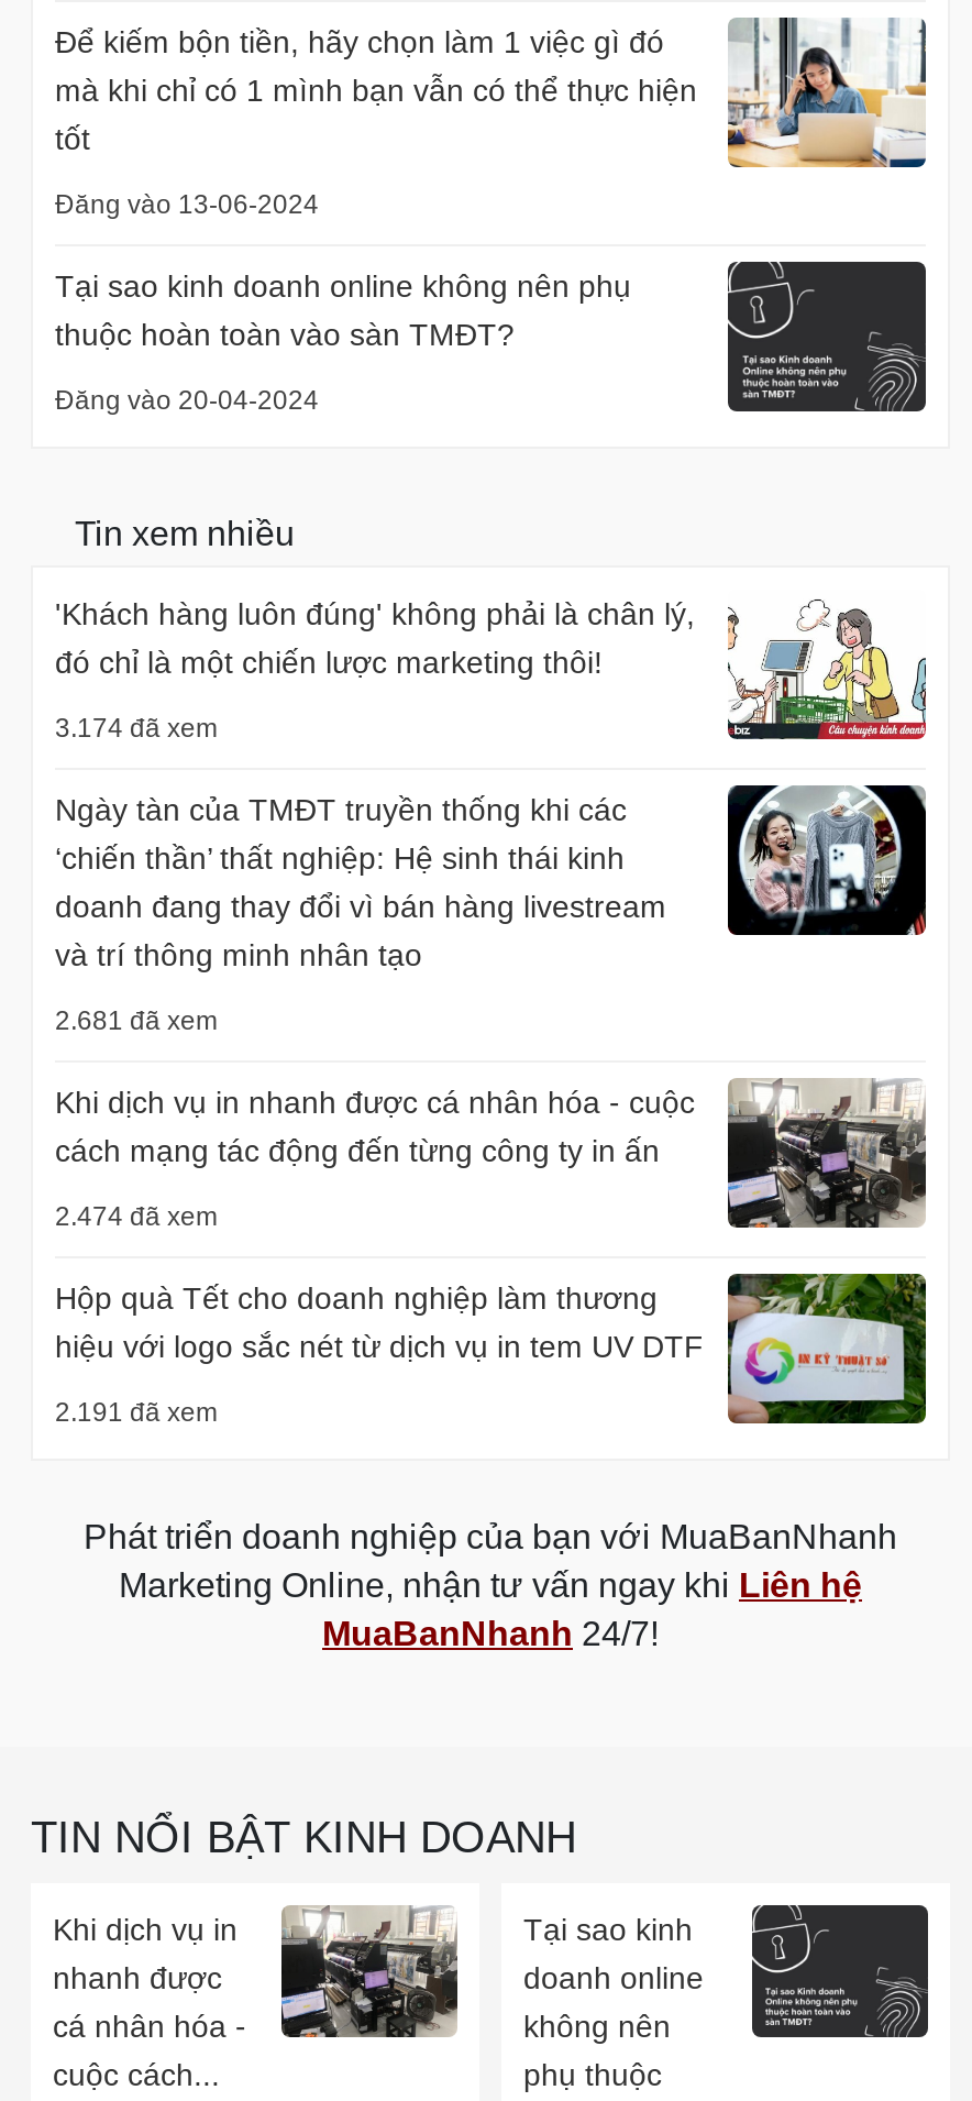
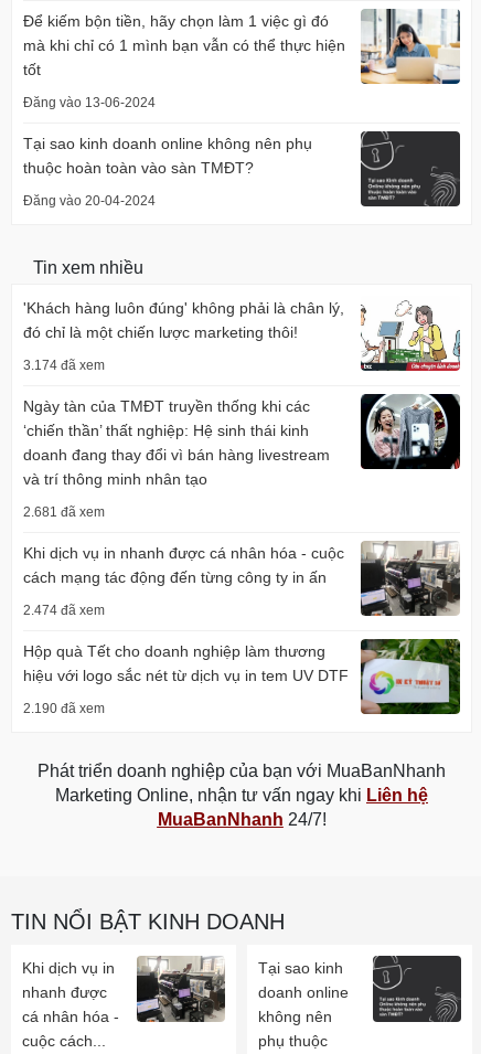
[55,1397,218,1428] 2.191 đã xem -> [23,701,105,716] 2.190 đã xem

